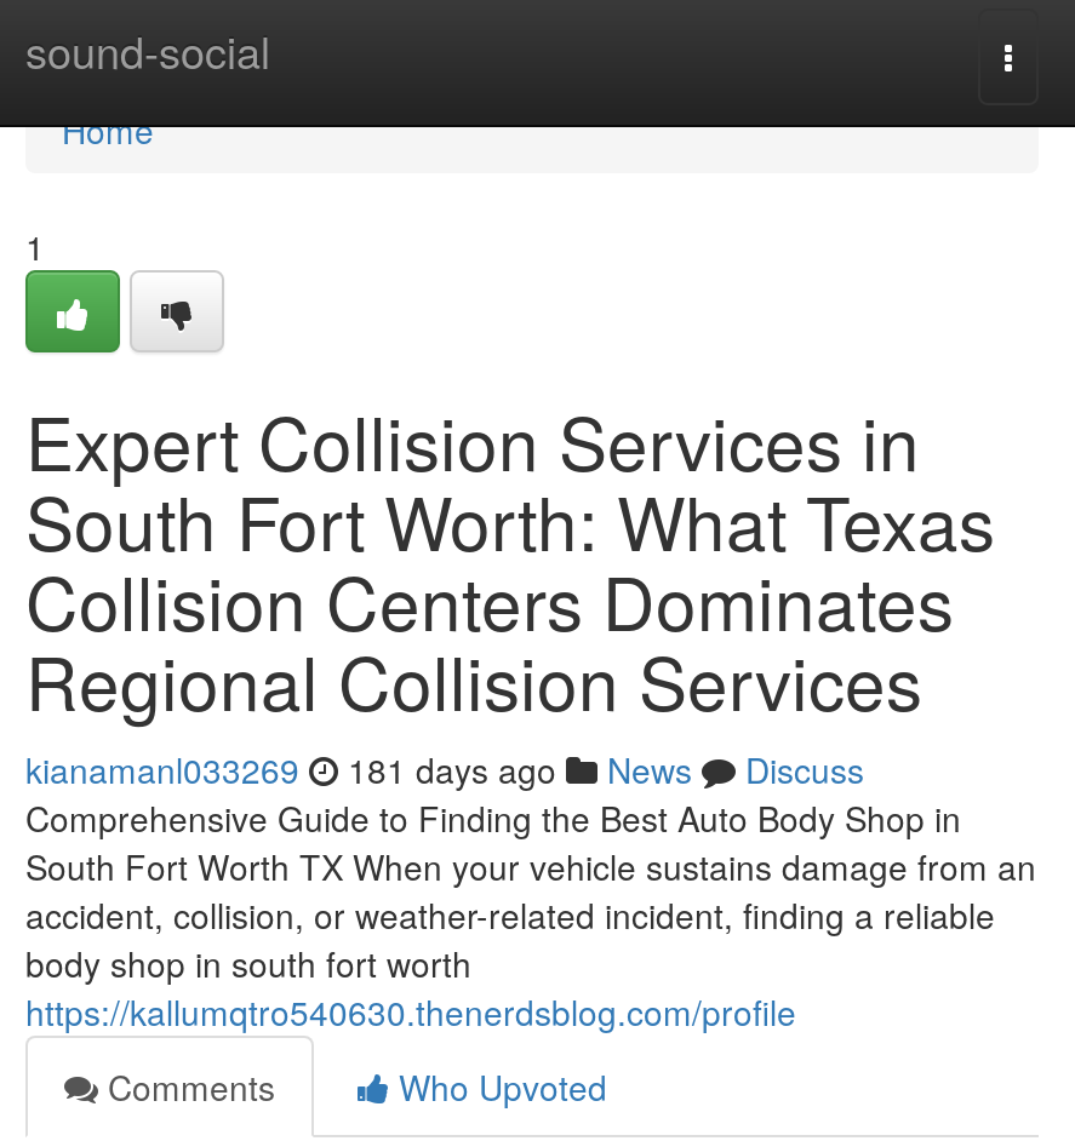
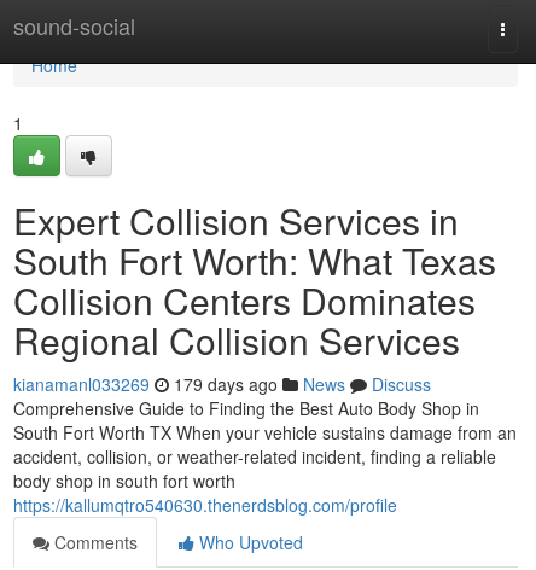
[25,745,864,793] kianamanl033269 181 days ago News Discuss -> [13,372,431,396] kianamanl033269 179 days ago News Discuss

